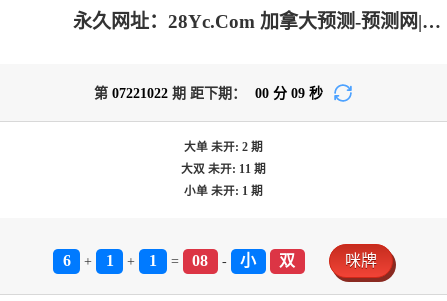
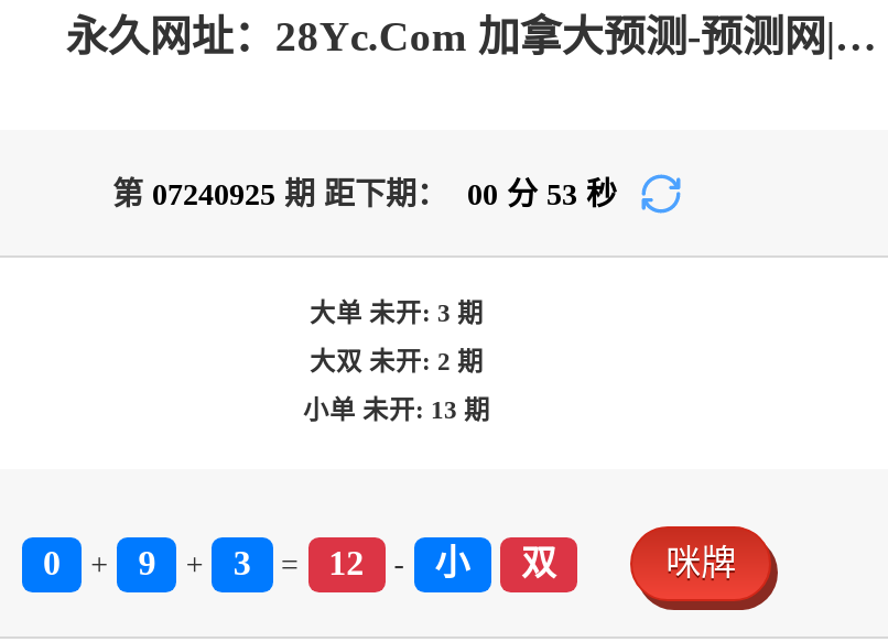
[94,86,323,101] 第07221022期 距下期： 00分 09秒 -> [112,178,617,211] 第07240925期 距下期： 00分 53秒
[183,141,262,154] 大单未开: 2期 -> [310,300,484,328] 大单未开: 3期
[180,163,265,176] 大双未开: 11期 -> [310,348,484,377] 大双未开: 2期
[183,185,262,198] 小单未开: 1期 -> [303,396,490,425] 小单未开: 13期
[62,252,70,269] 6 -> [43,544,61,581] 0
[106,252,114,269] 1 -> [138,544,156,581] 9
[149,252,157,269] 1 -> [233,544,251,581] 3
[192,252,208,269] 08 -> [329,544,364,581] 12

